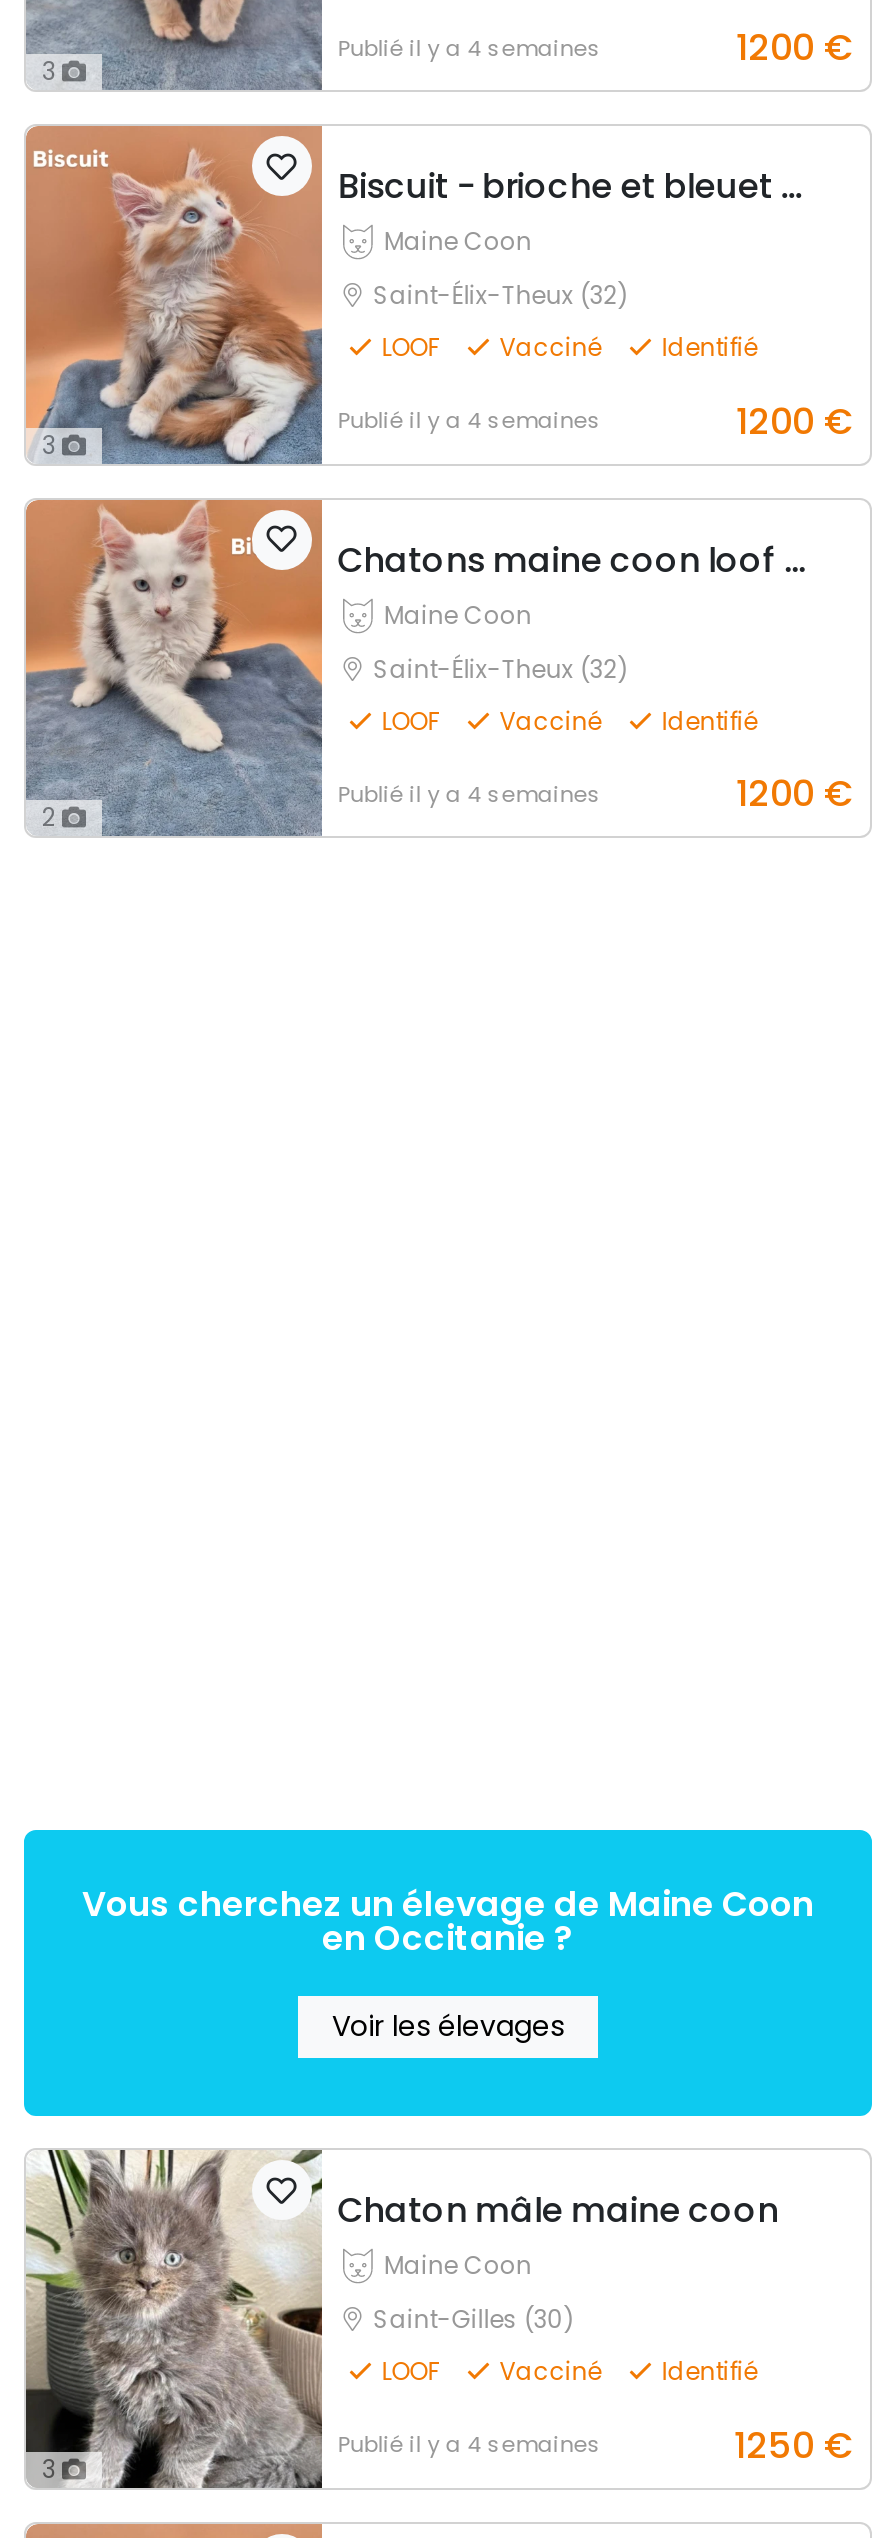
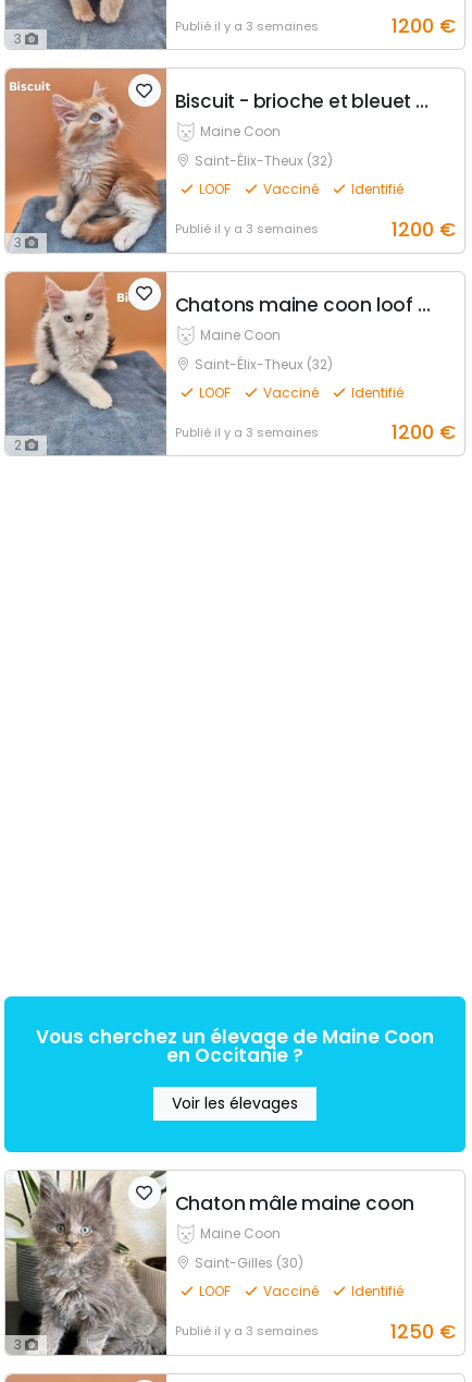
[337,31,601,63] Publié il y a 4 semaines -> [175,17,318,35] Publié il y a 3 semaines
[337,404,601,436] Publié il y a 4 semaines -> [175,220,318,238] Publié il y a 3 semaines
[337,778,601,810] Publié il y a 4 semaines -> [175,423,318,441] Publié il y a 3 semaines
[337,2429,601,2461] Publié il y a 4 semaines -> [175,1323,318,1340] Publié il y a 3 semaines

